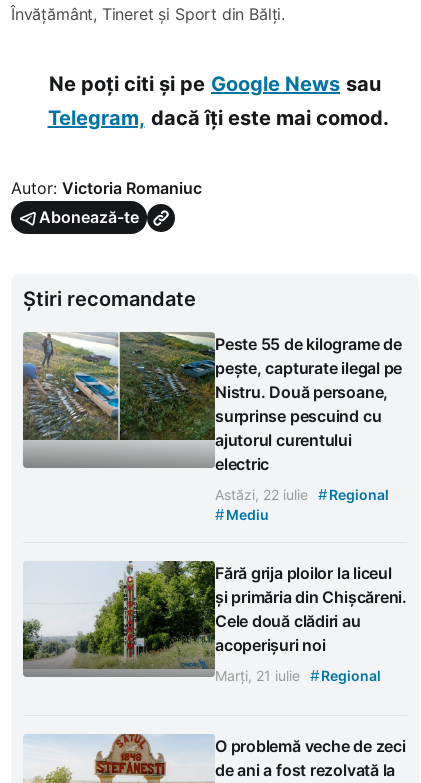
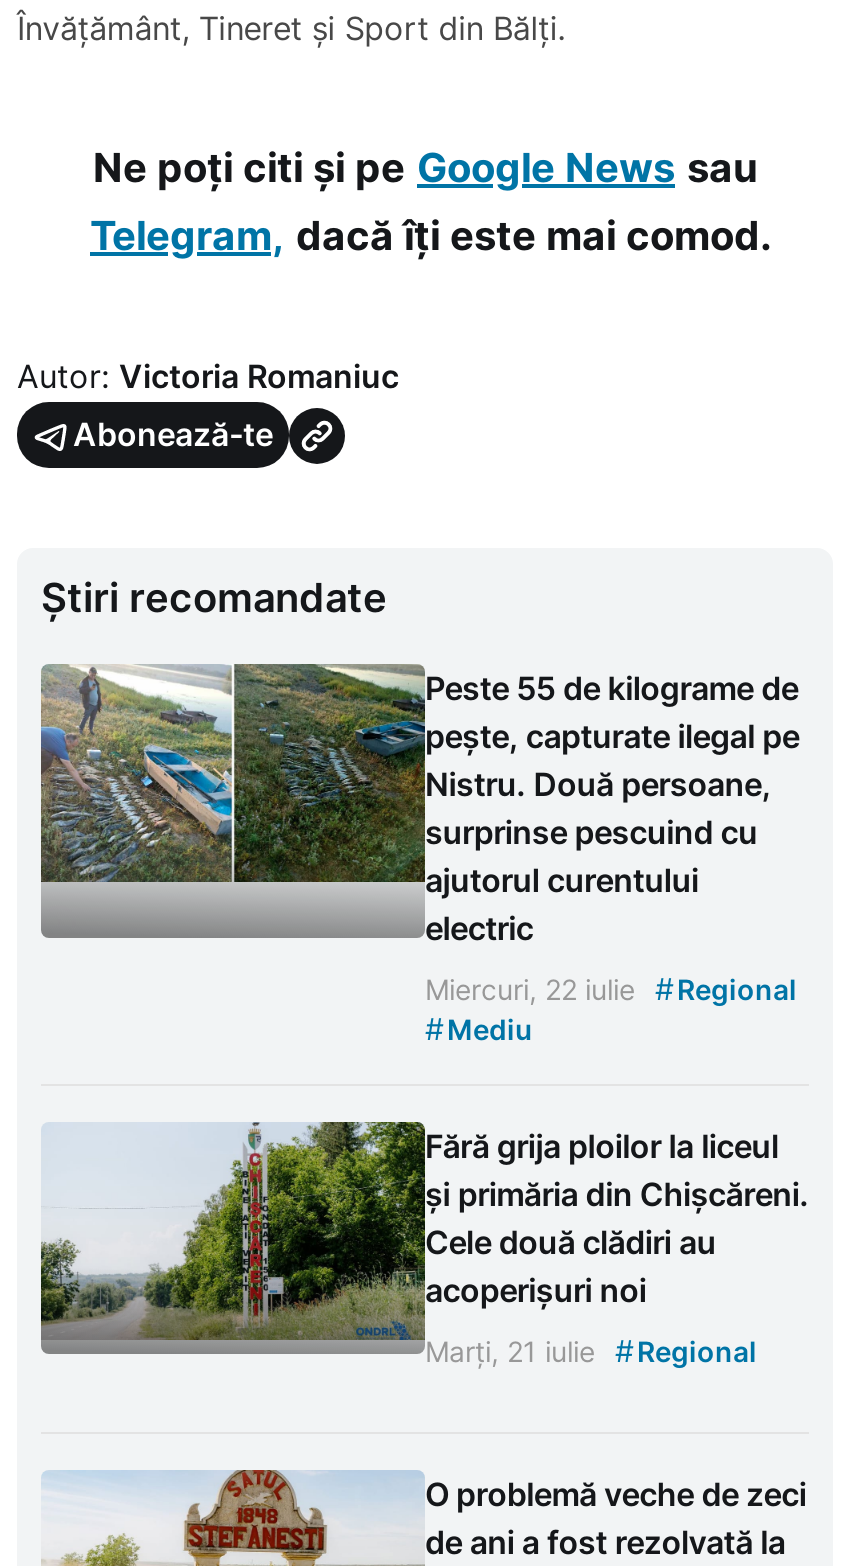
[215,485,389,504] Astăzi, 22 iulie #Regional -> [425,971,797,1009] Miercuri, 22 iulie #Regional

